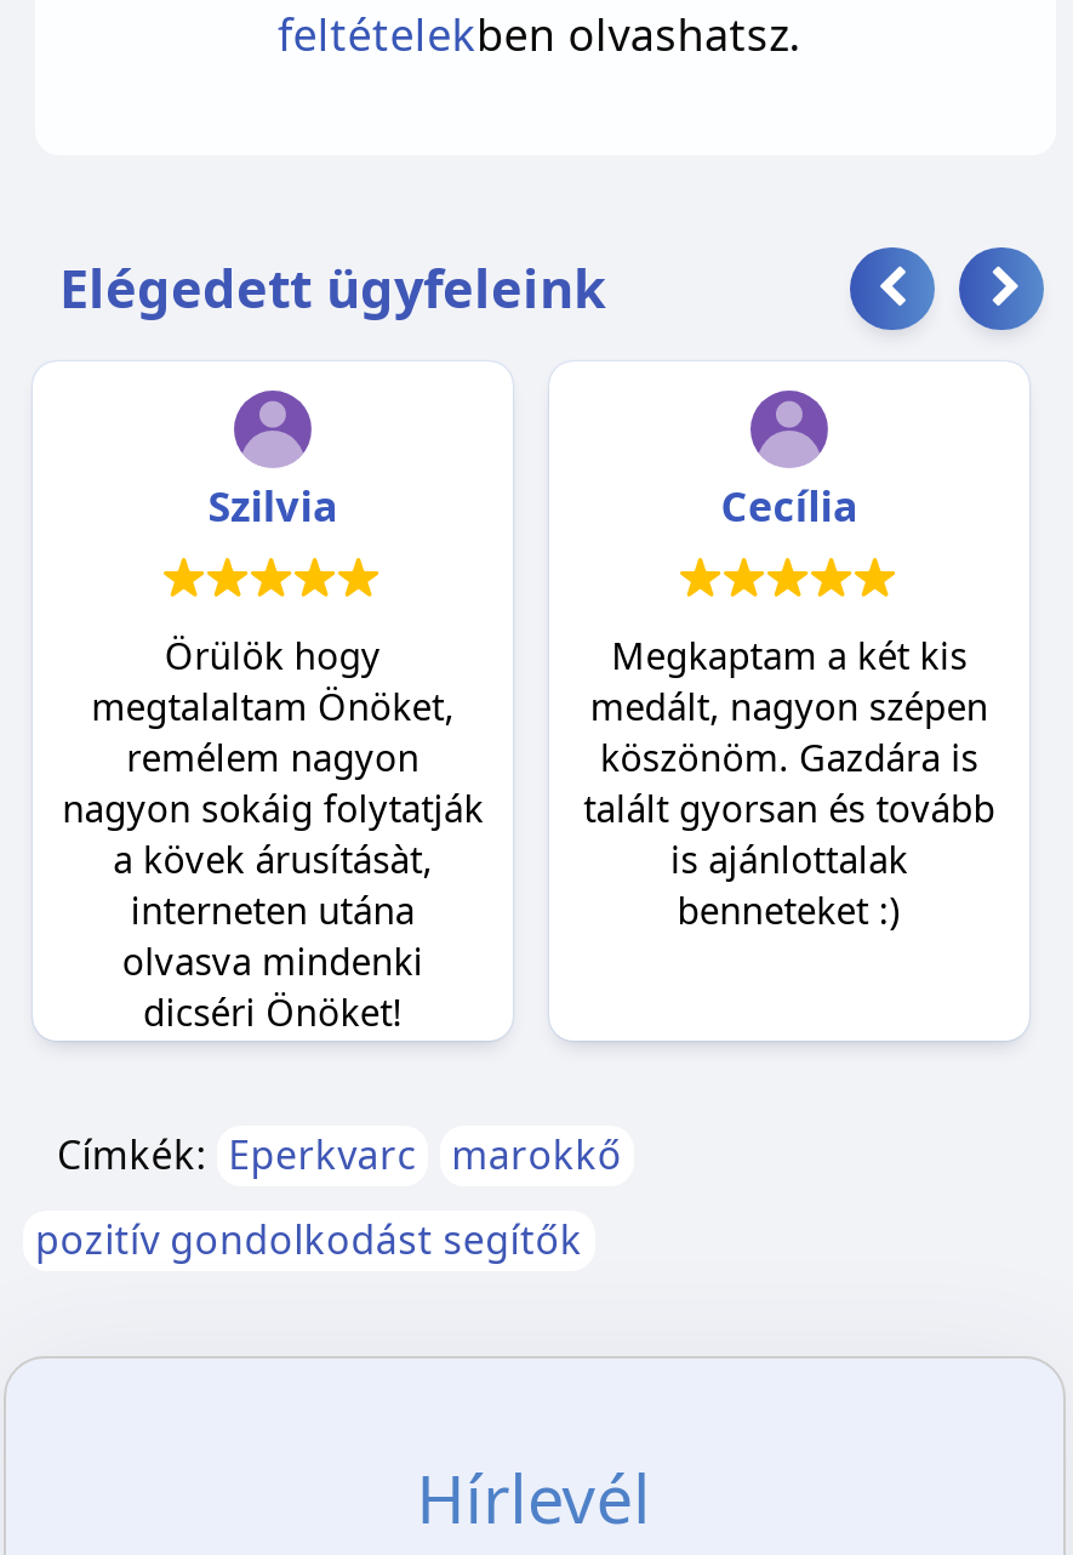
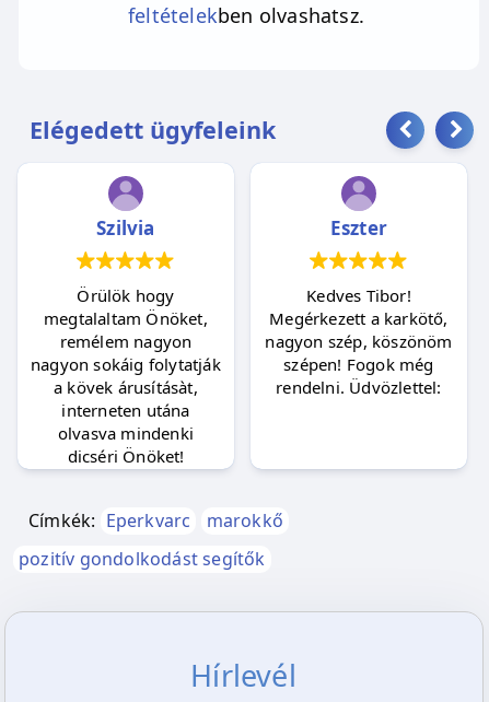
[721,477,858,533] Cecília -> [330,215,387,240] Eszter
[583,630,995,933] Megkaptam a két kis | medált, nagyon szépen | köszönöm. Gazdára is | talált gyorsan és tovább | is ajánlottalak | benneteket :) -> [265,284,452,398] Kedves Tibor! | Megérkezett a karkötő, | nagyon szép, köszönöm | szépen! Fogok még | rendelni. Üdvözlettel:

